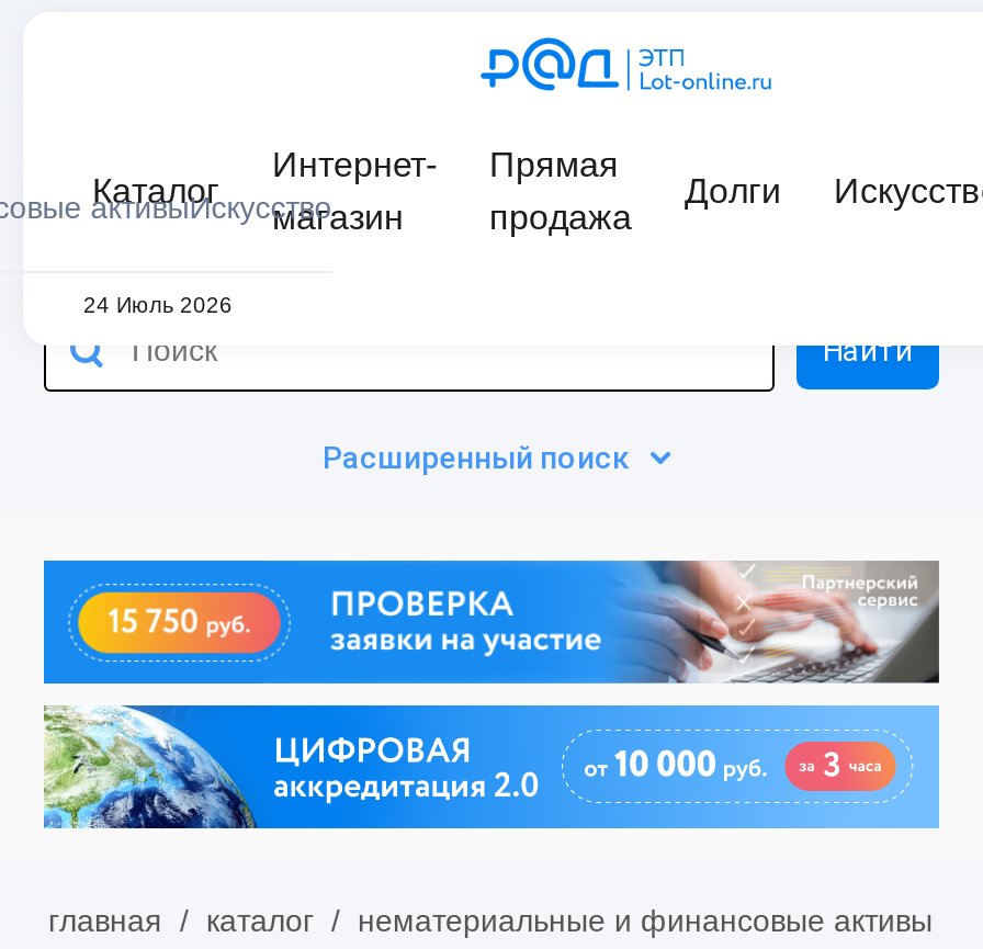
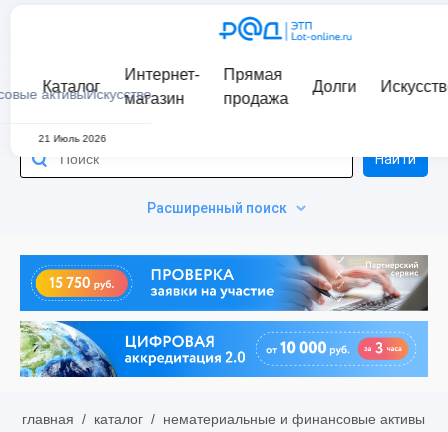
[83,293,233,317] 24 Июль 2026 -> [38,133,106,144] 21 Июль 2026

